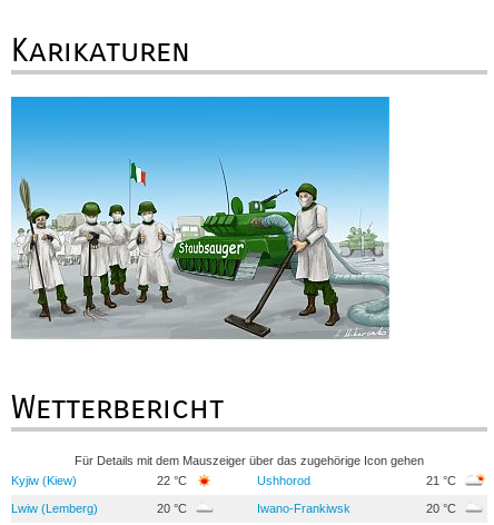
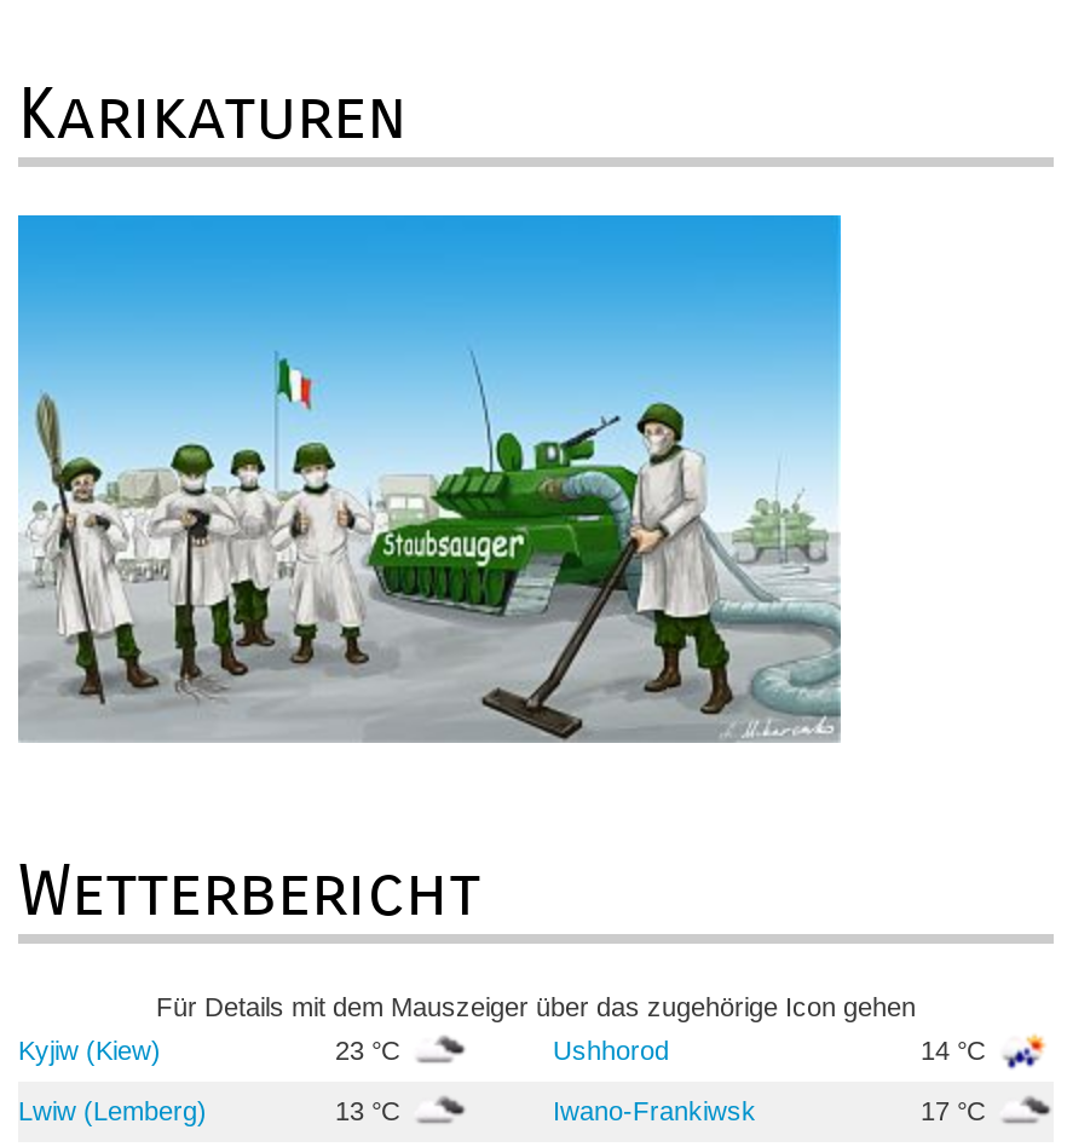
[157,473,190,487] 22 °C -> [335,1034,408,1064] 23 °C
[426,473,460,487] 21 °C -> [921,1034,993,1064] 14 °C
[157,501,190,514] 20 °C -> [335,1095,408,1124] 13 °C
[426,501,460,514] 20 °C -> [921,1095,993,1124] 17 °C

